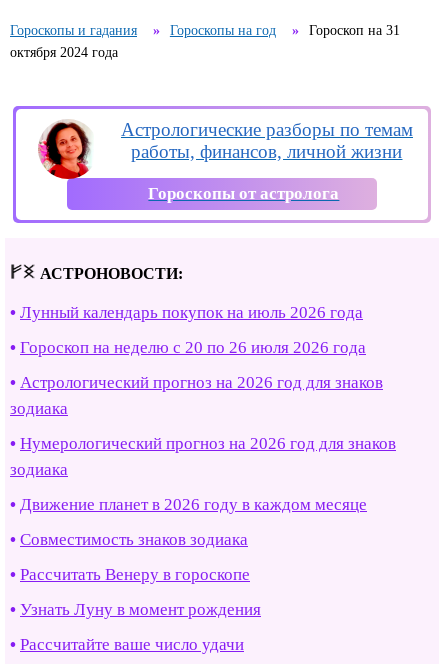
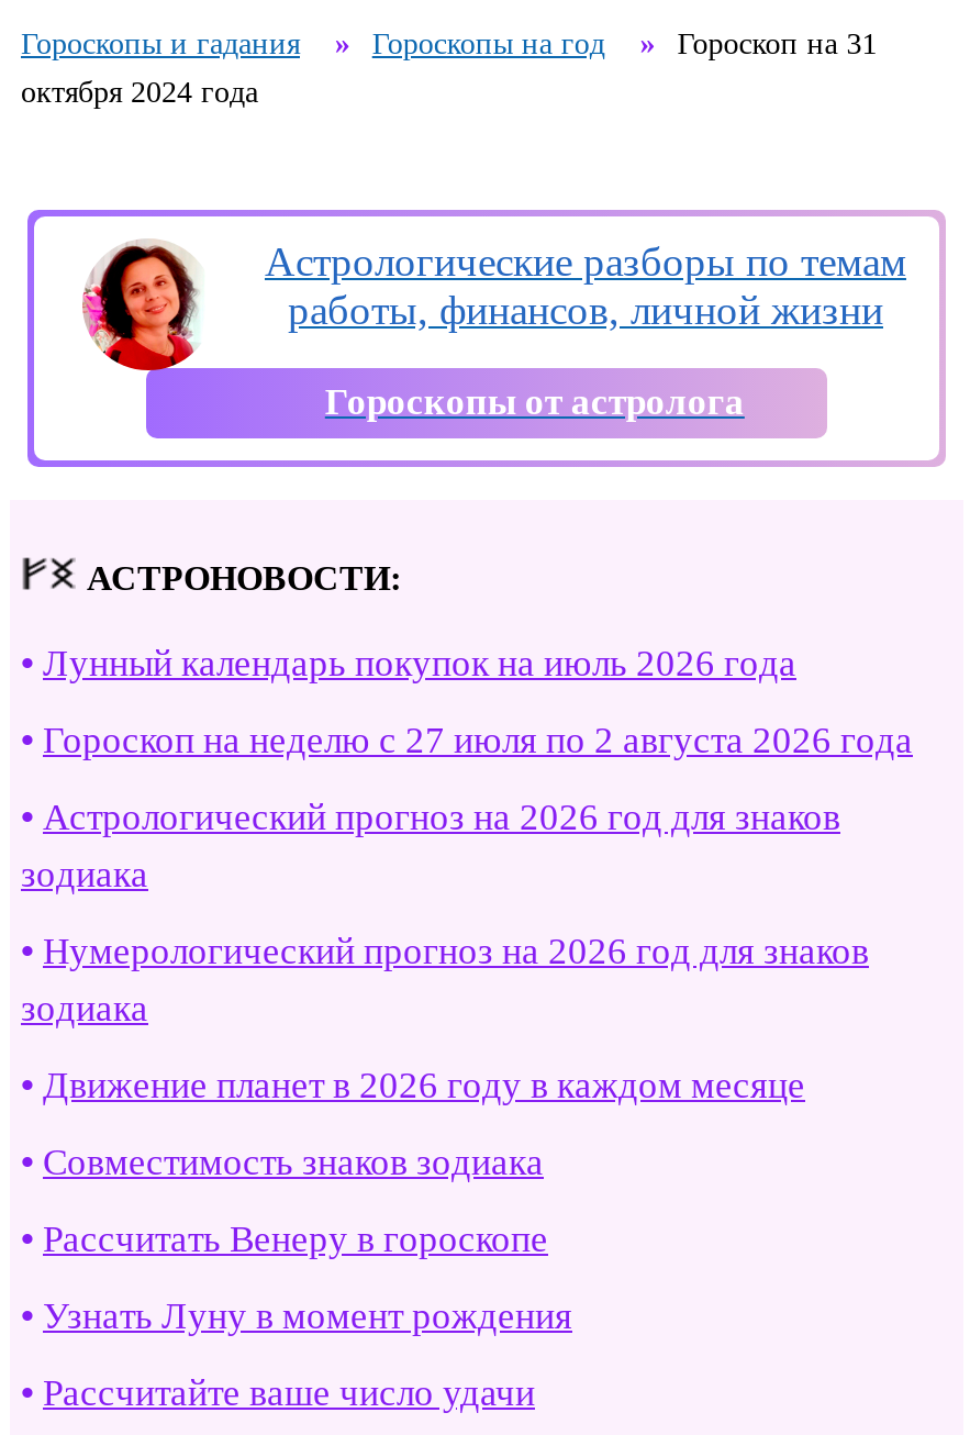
[20,338,366,357] Гороскоп на неделю с 20 по 26 июля 2026 года -> [43,720,913,761] Гороскоп на неделю с 27 июля по 2 августа 2026 года

